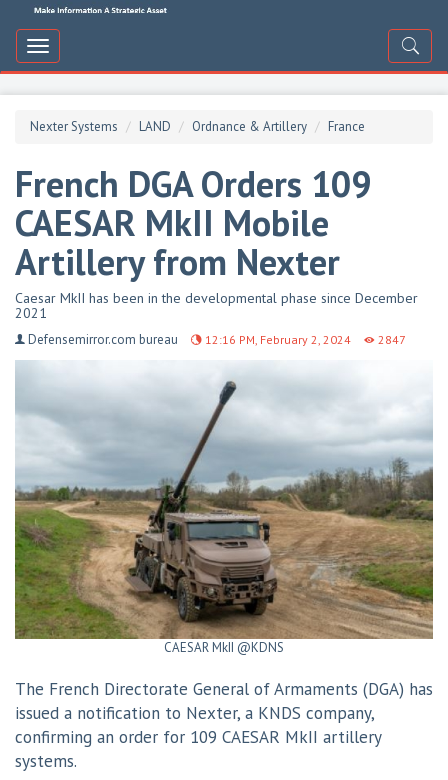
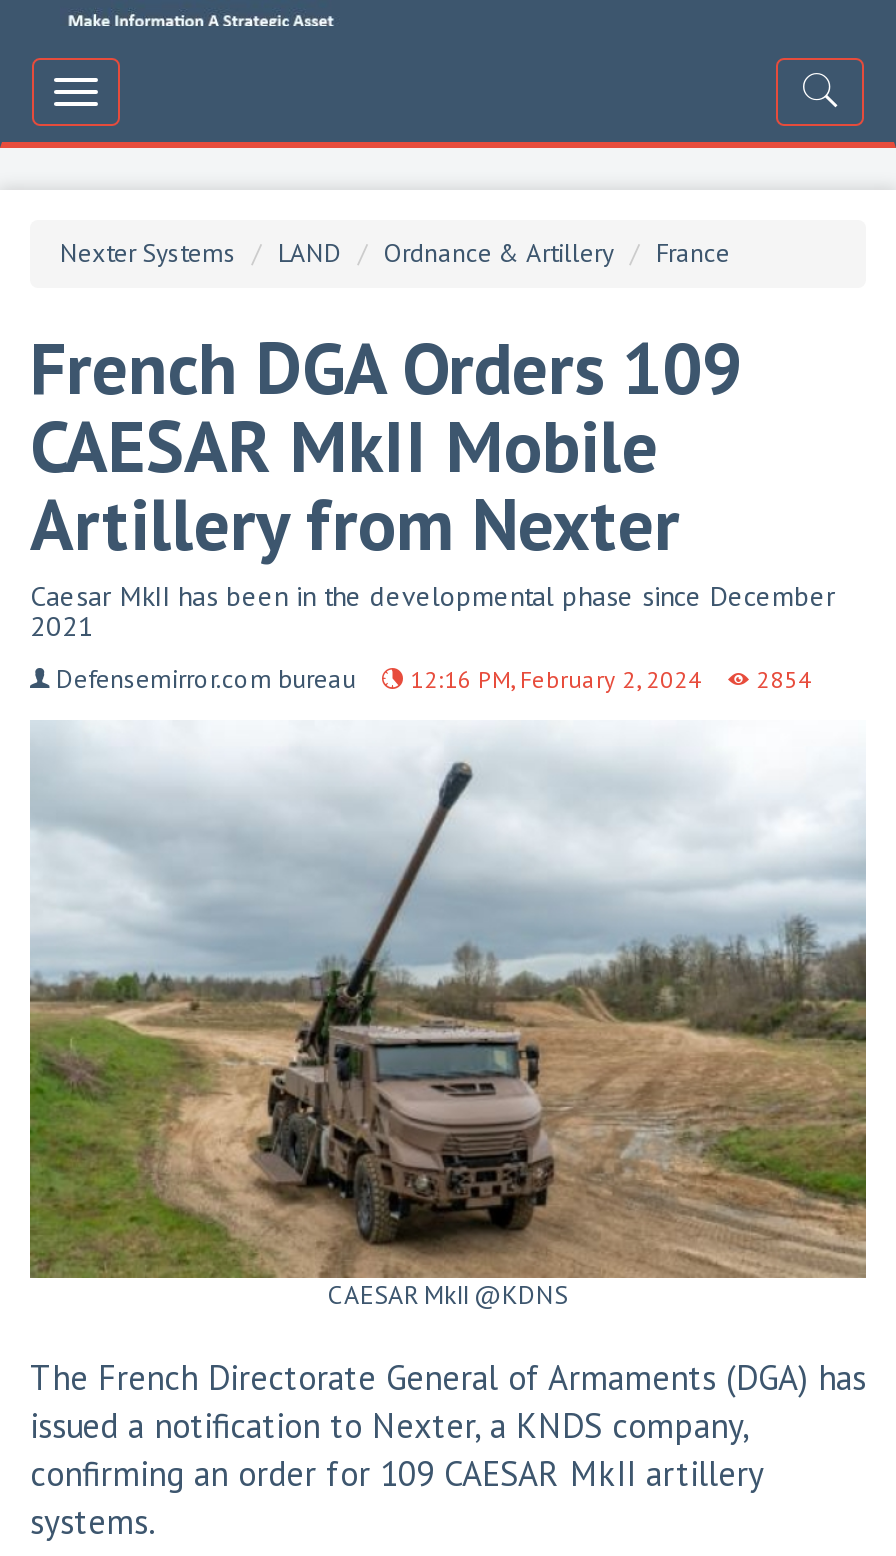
[25,331,406,348] Defensemirror.com bureau 12:16 PM, February 2, 2024 2847 -> [50,662,812,696] Defensemirror.com bureau 12:16 PM, February 2, 2024 2854

